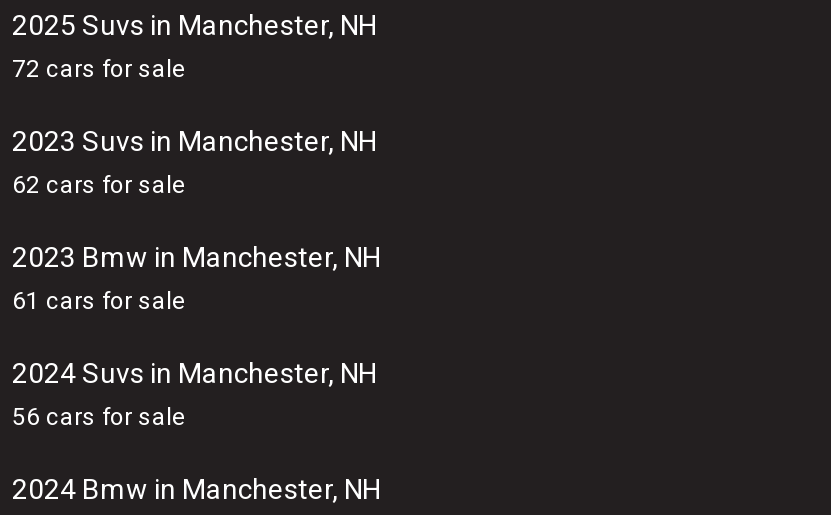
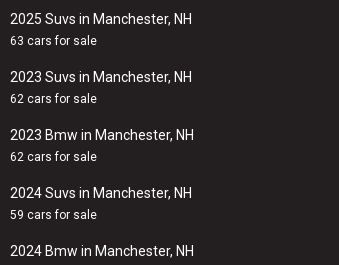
[12,55,186,83] 72 cars for sale -> [10,34,97,48] 63 cars for sale
[12,287,186,315] 61 cars for sale -> [10,150,97,164] 62 cars for sale
[12,403,186,431] 56 cars for sale -> [10,208,97,222] 59 cars for sale

